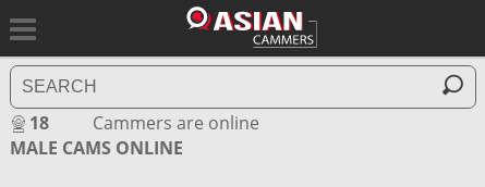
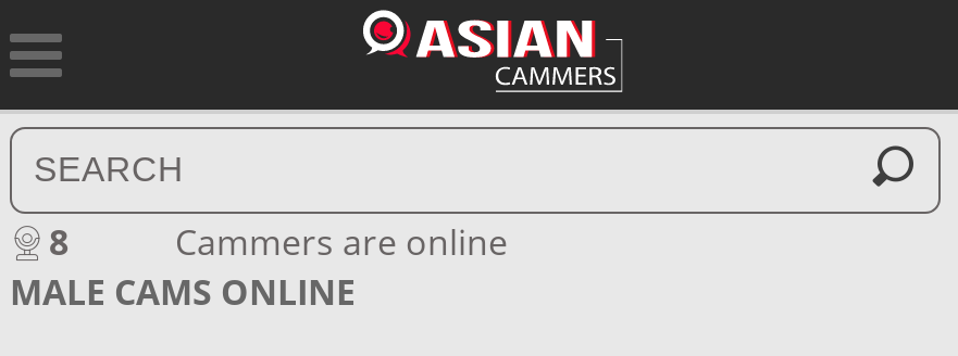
[29,111,49,135] 18 -> [49,218,69,266] 8

